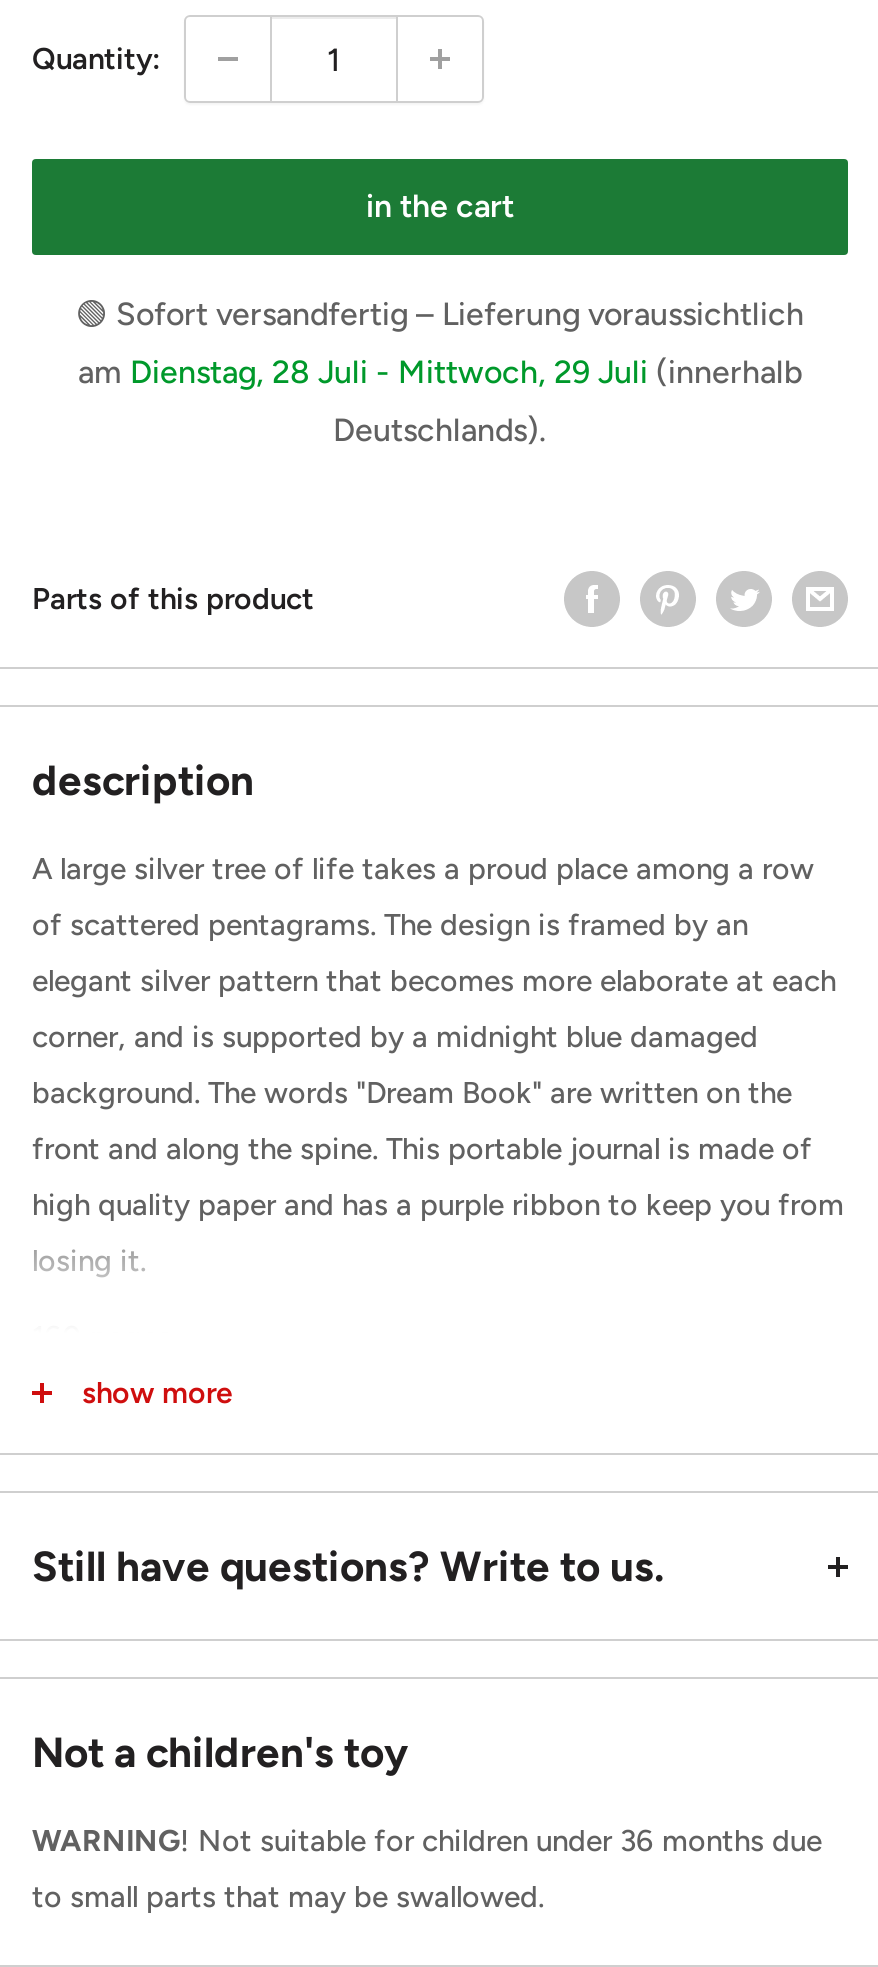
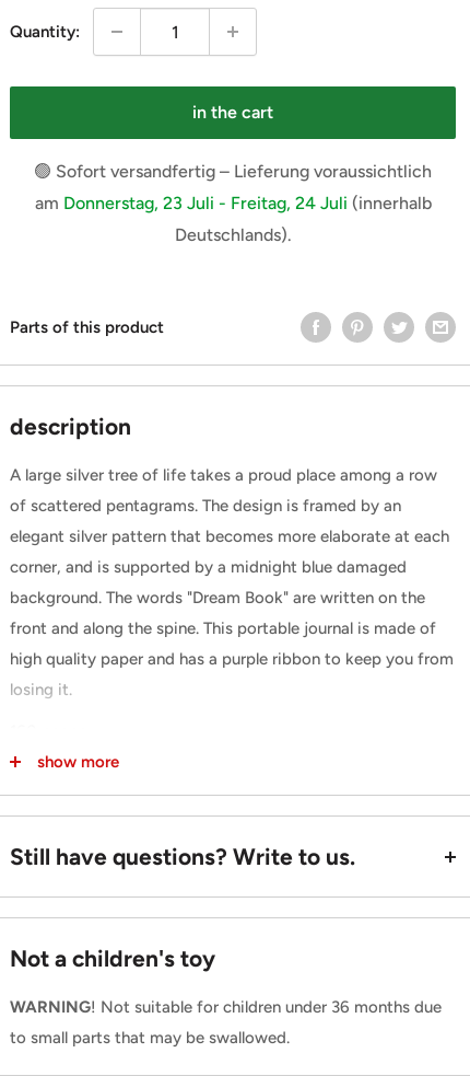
[78,353,802,391] am Dienstag, 28 Juli - Mittwoch, 29 Juli (innerhalb -> [34,193,431,213] am Donnerstag, 23 Juli - Freitag, 24 Juli (innerhalb

